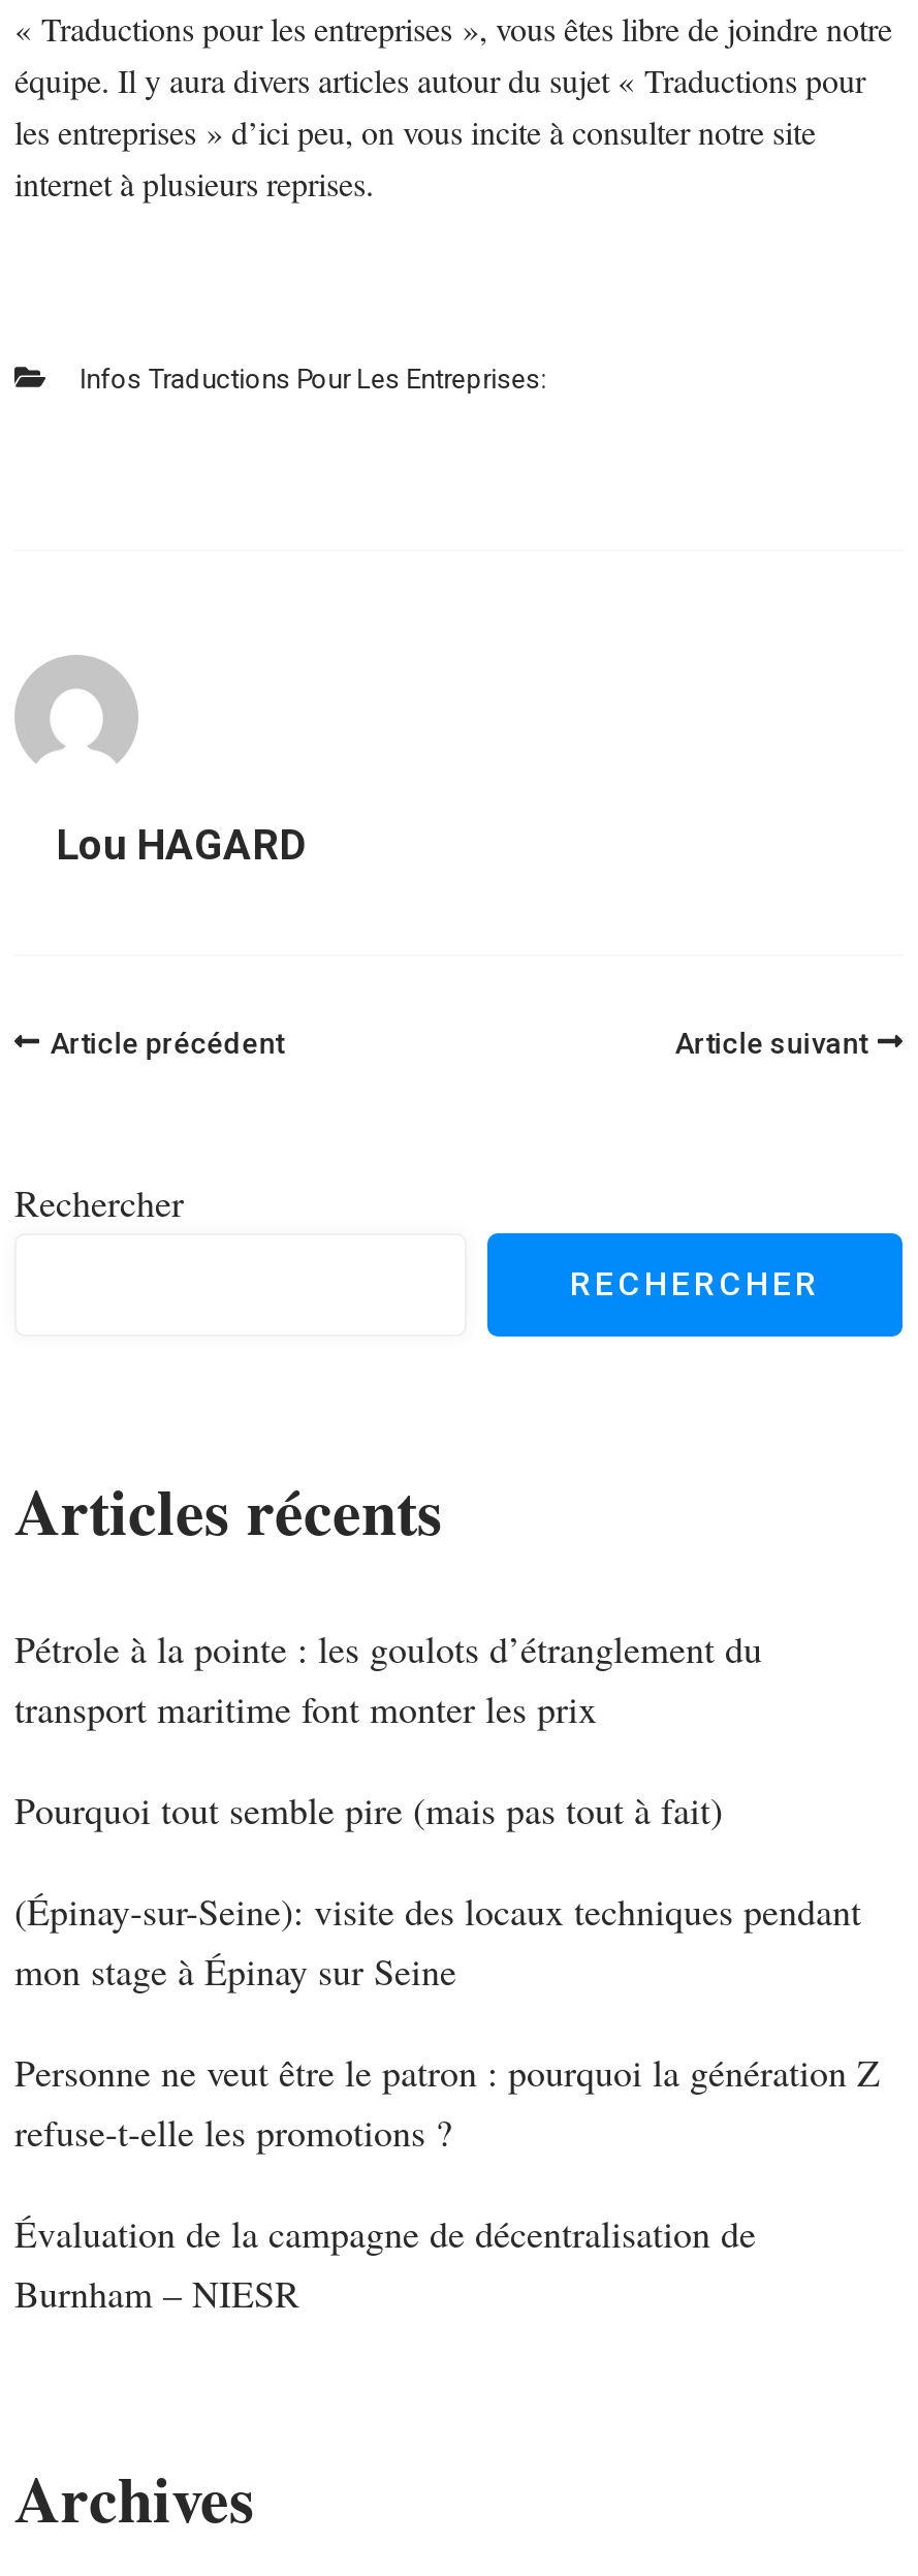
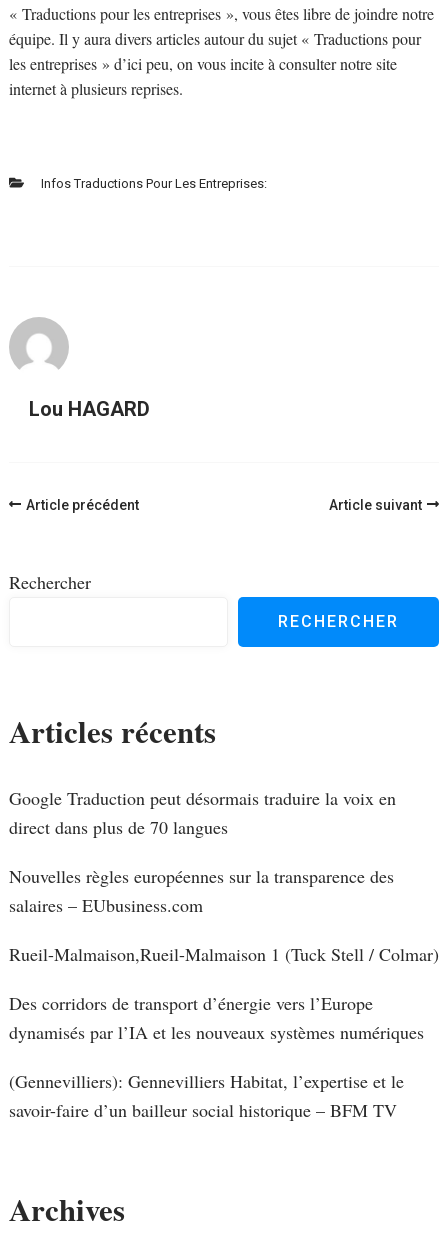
[14,1623,762,1732] Pétrole à la pointe : les goulots d’étranglement du | transport maritime font monter les prix -> [9,785,396,838] Google Traduction peut désormais traduire la voix en | direct dans plus de 70 langues
[14,1784,723,1833] Pourquoi tout semble pire (mais pas tout à fait) -> [9,863,394,916] Nouvelles règles européennes sur la transparence des | salaires – EUbusiness.com
[14,1885,861,1994] (Épinay-sur-Seine): visite des locaux techniques pendant | mon stage à Épinay sur Seine -> [9,941,439,965] Rueil-Malmaison,Rueil-Malmaison 1 (Tuck Stell / Colmar)
[14,2046,880,2156] Personne ne veut être le patron : pourquoi la génération Z | refuse-t-elle les promotions ? -> [9,990,424,1043] Des corridors de transport d’énergie vers l’Europe | dynamisés par l’IA et les nouveaux systèmes numériques
[14,2207,756,2317] Évaluation de la campagne de décentralisation de | Burnham – NIESR -> [9,1068,404,1121] (Gennevilliers): Gennevilliers Habitat, l’expertise et le | savoir-faire d’un bailleur social historique – BFM TV

